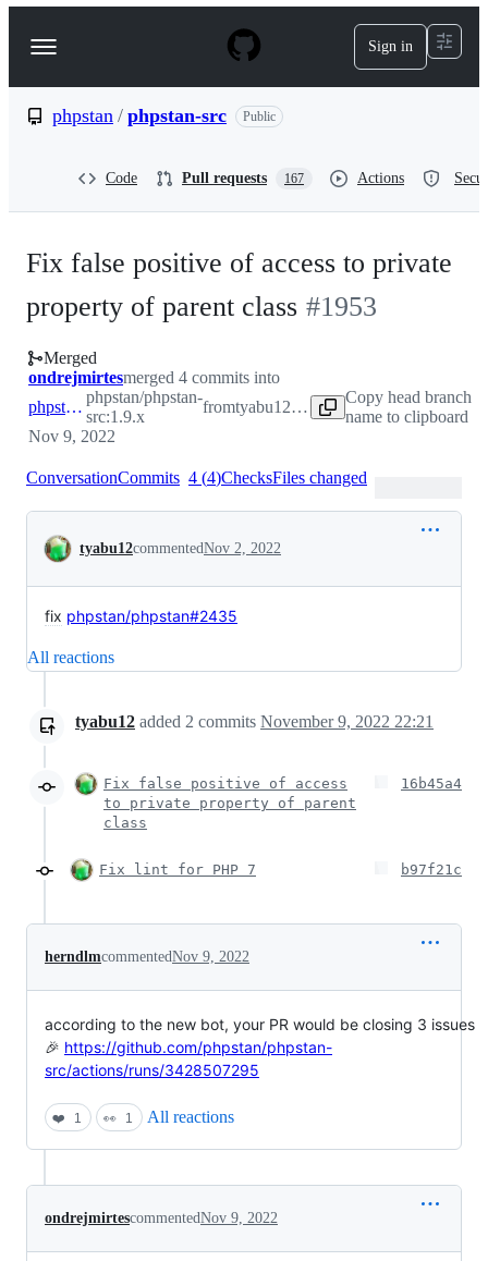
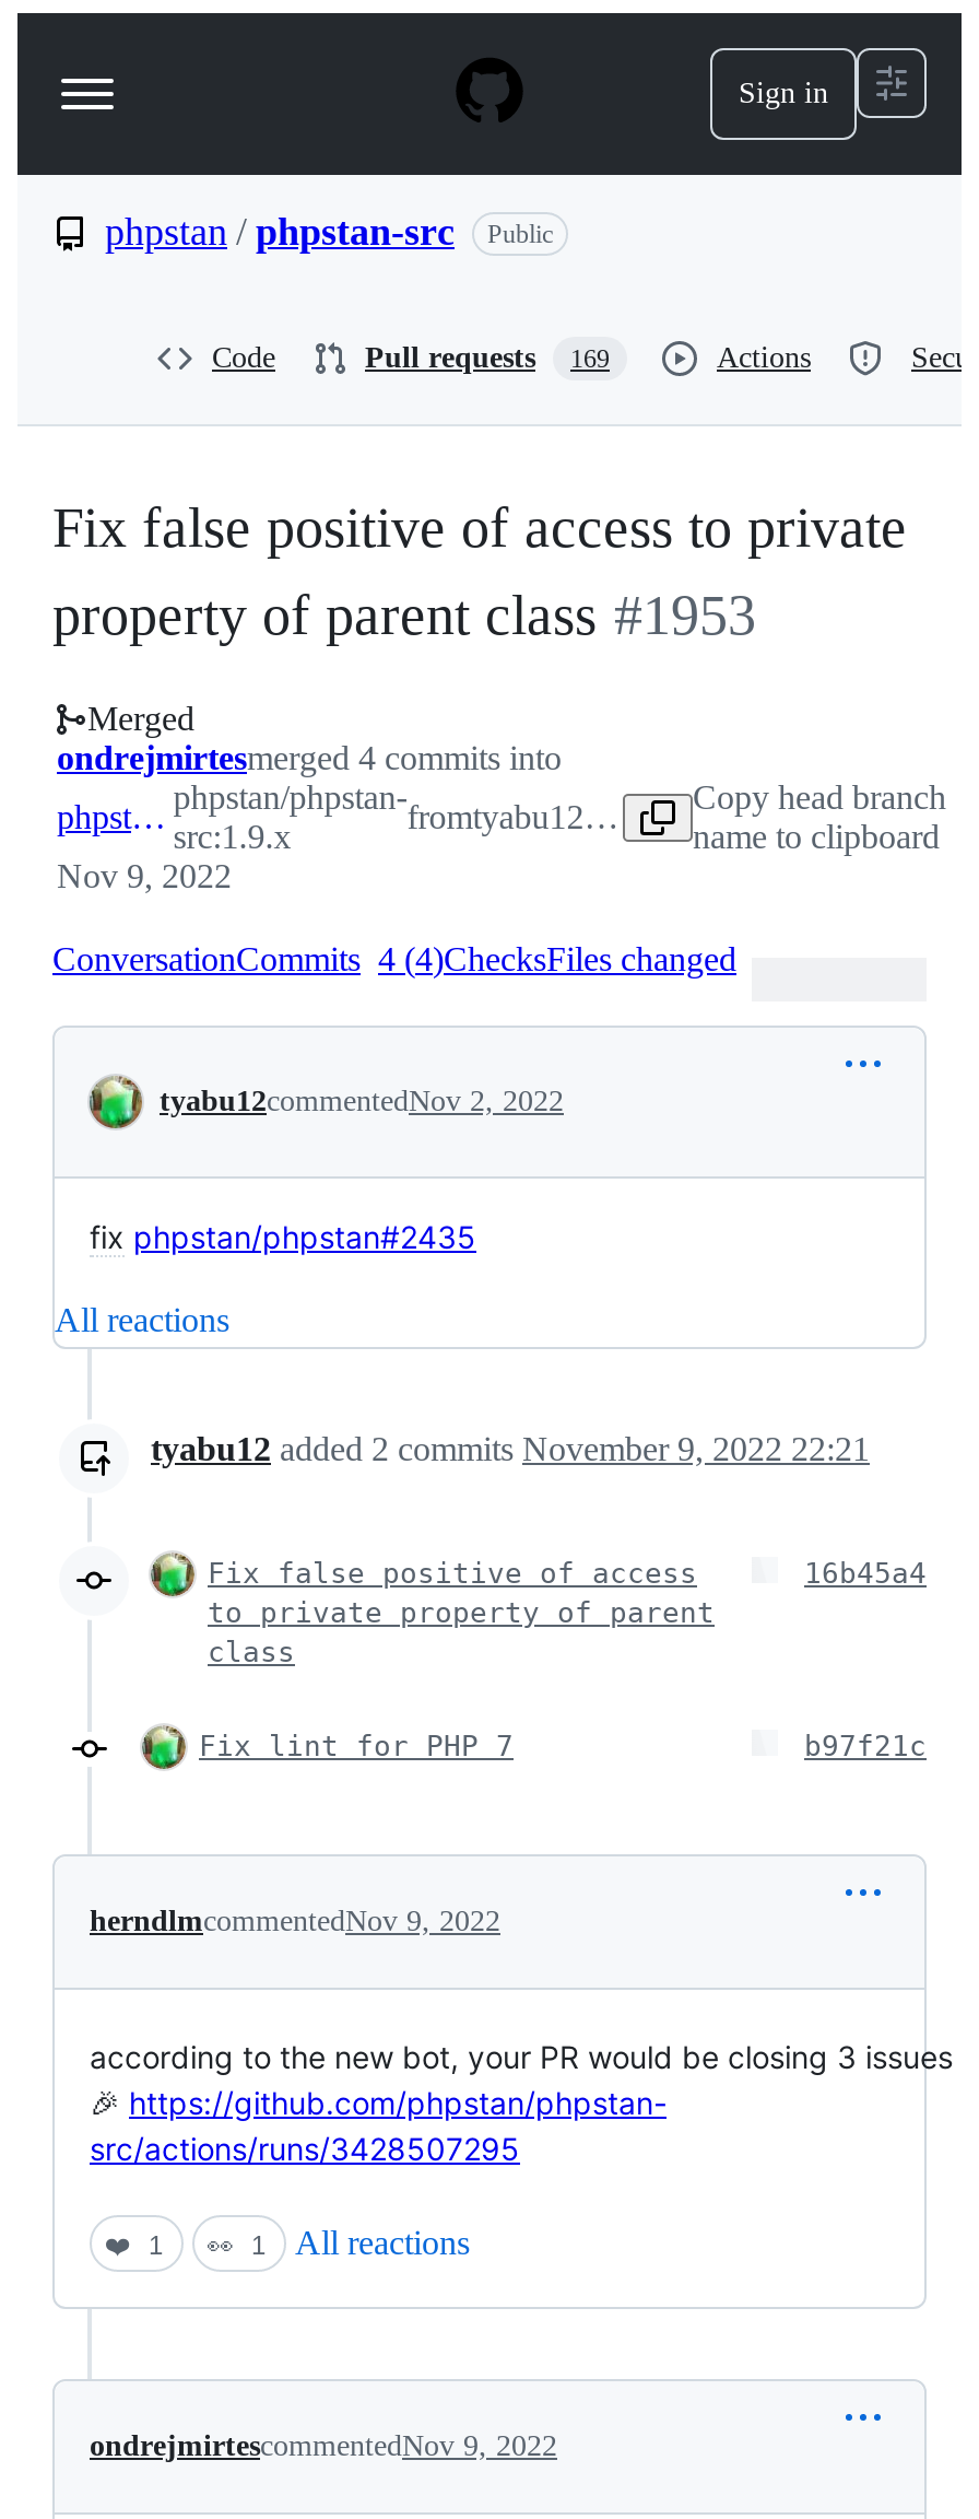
[182,170,304,186] Pull requests 167 -> [365,341,610,374] Pull requests 169

